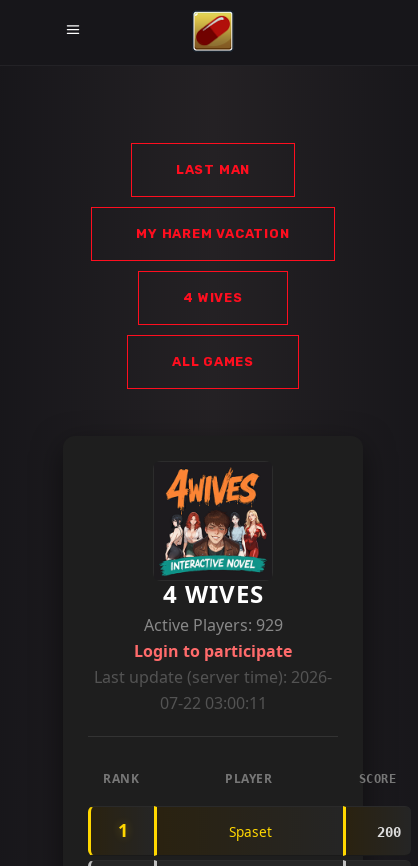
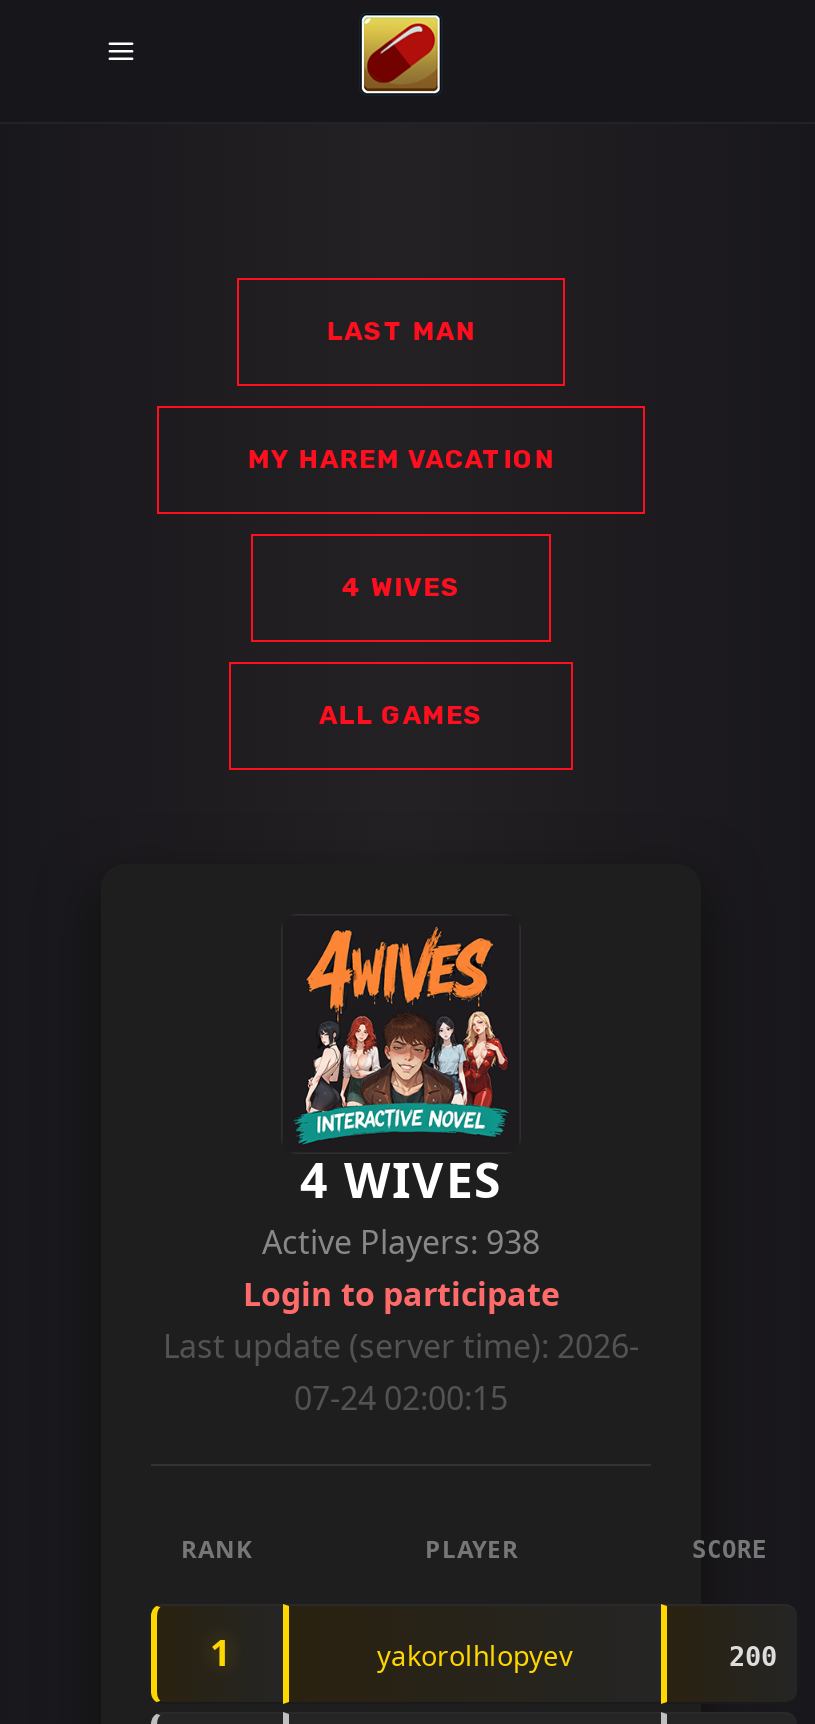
[143,614,282,636] Active Players: 929 -> [262,1220,540,1264] Active Players: 938
[159,692,266,714] 07-22 03:00:11 -> [294,1376,508,1420] 07-24 02:00:15
[228,822,271,841] Spaset -> [377,1636,573,1674] yakorolhlopyev

